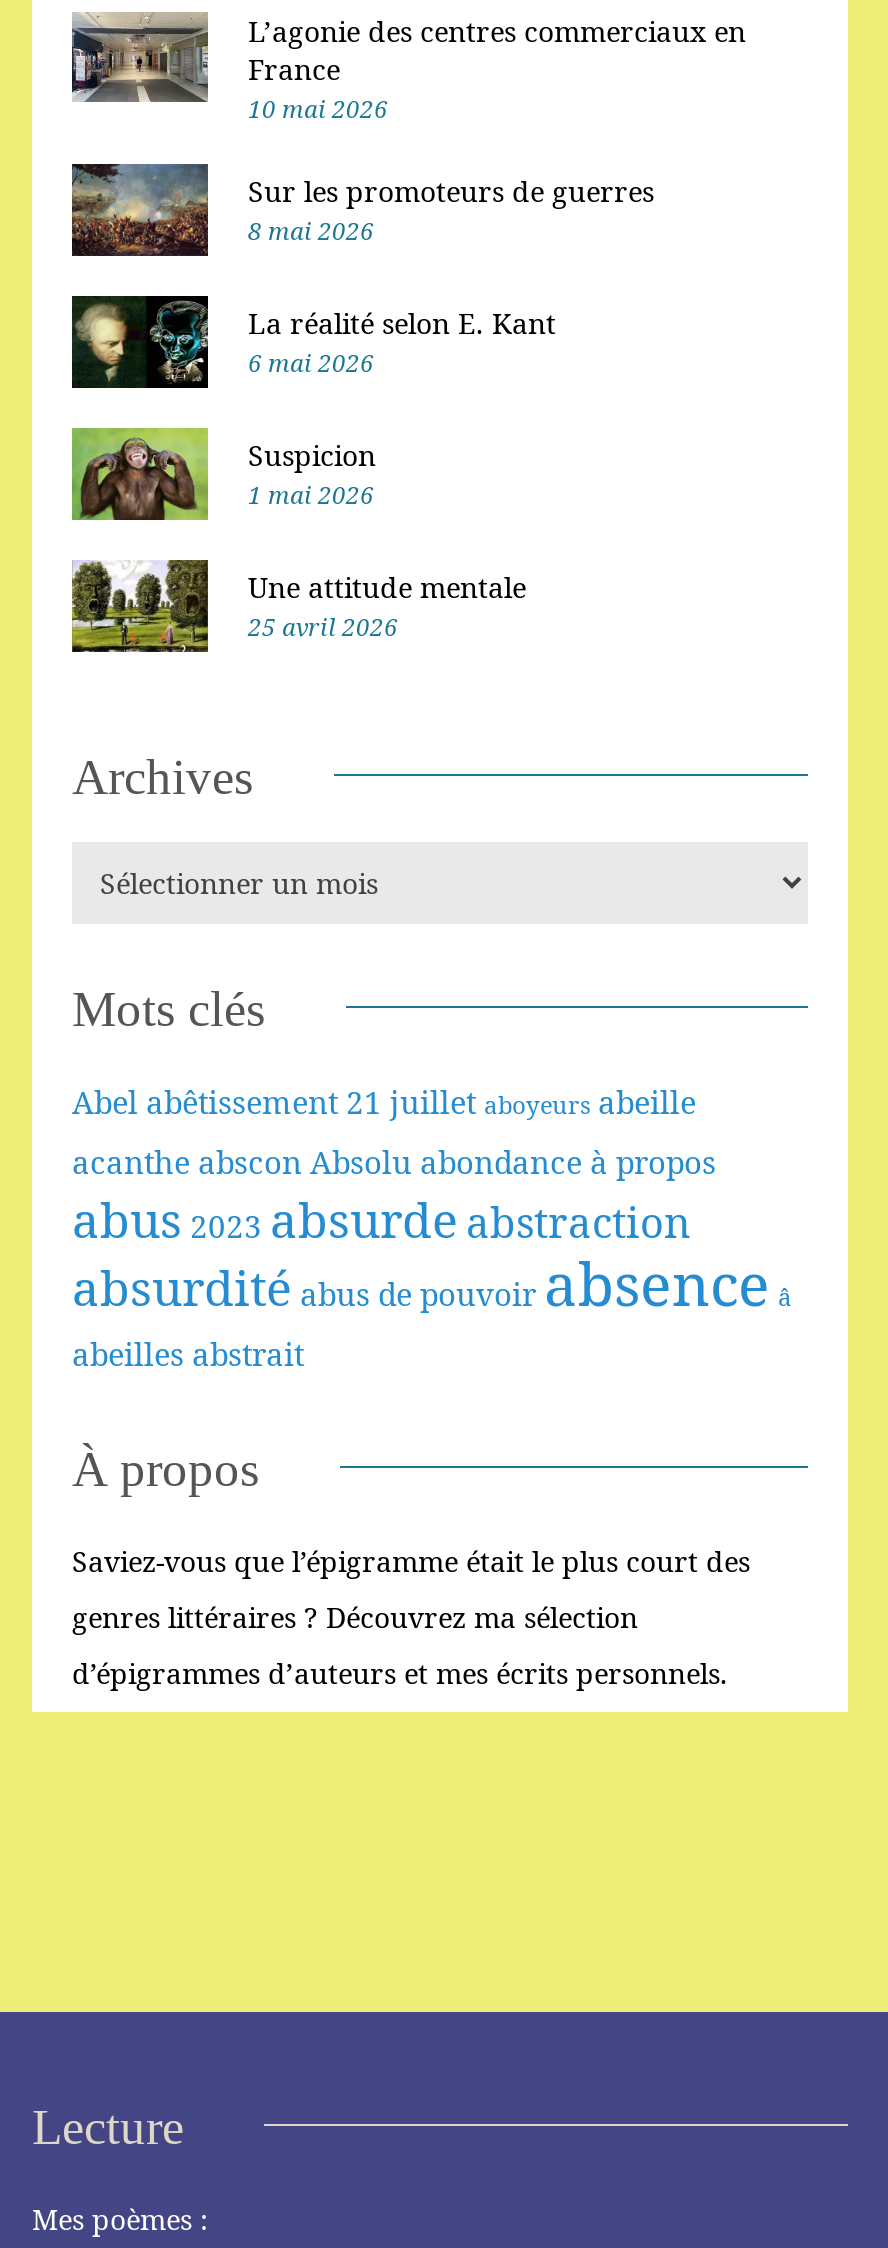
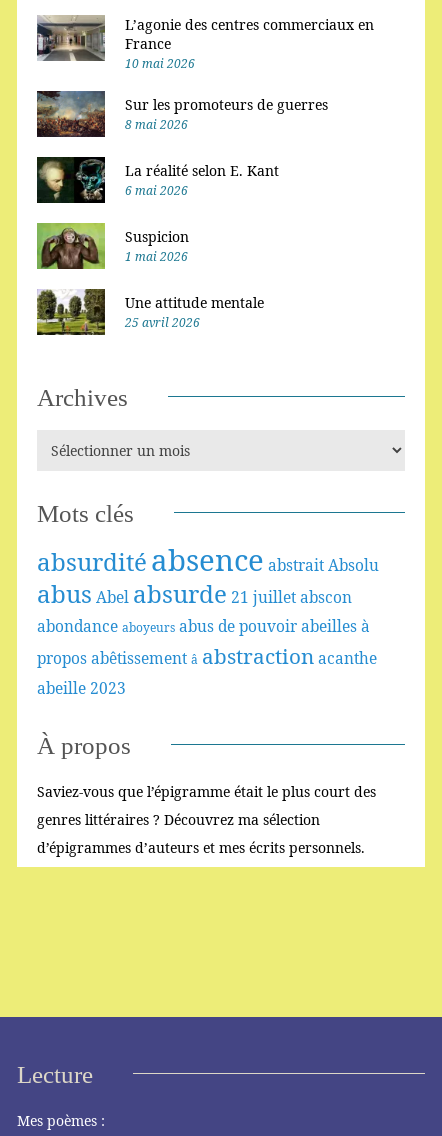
[72,1080,792,1376] Abel abêtissement 21 juillet aboyeurs abeille | acanthe abscon Absolu abondance à propos | abus 2023 absurde abstraction | absurdité abus de pouvoir absence â | abeilles abstrait -> [37,540,379,699] absurdité absence abstrait Absolu | abus Abel absurde 21 juillet abscon | abondance aboyeurs abus de pouvoir abeilles à | propos abêtissement â abstraction acanthe | abeille 2023

